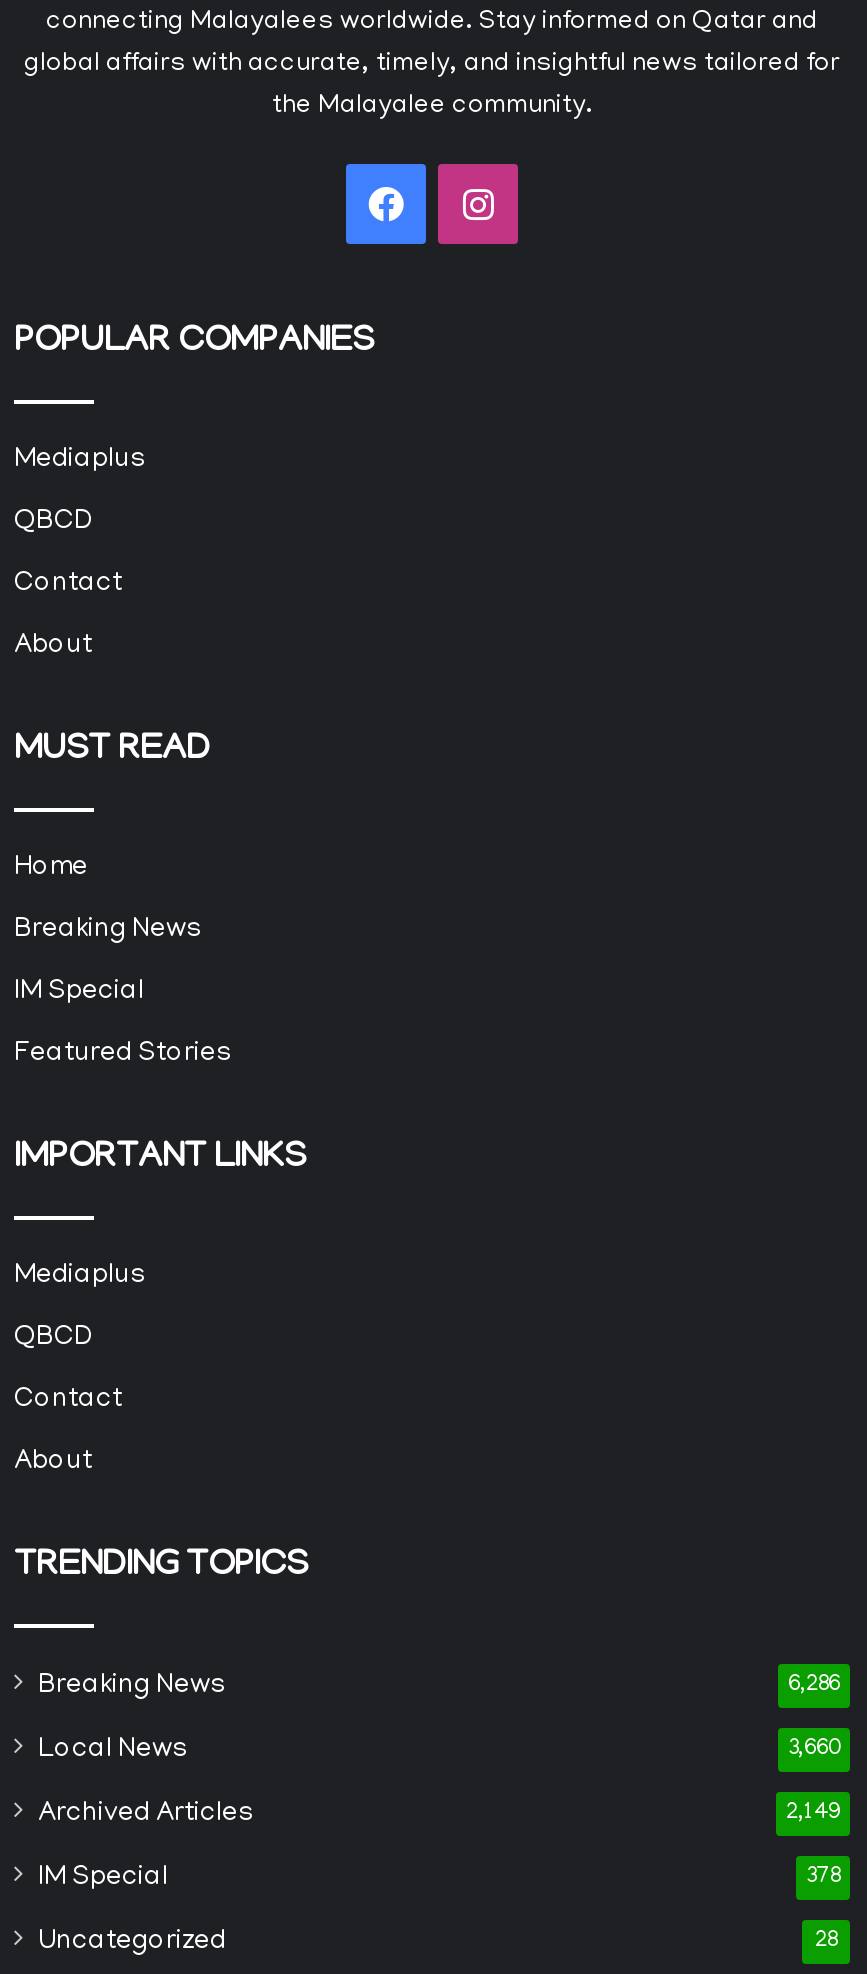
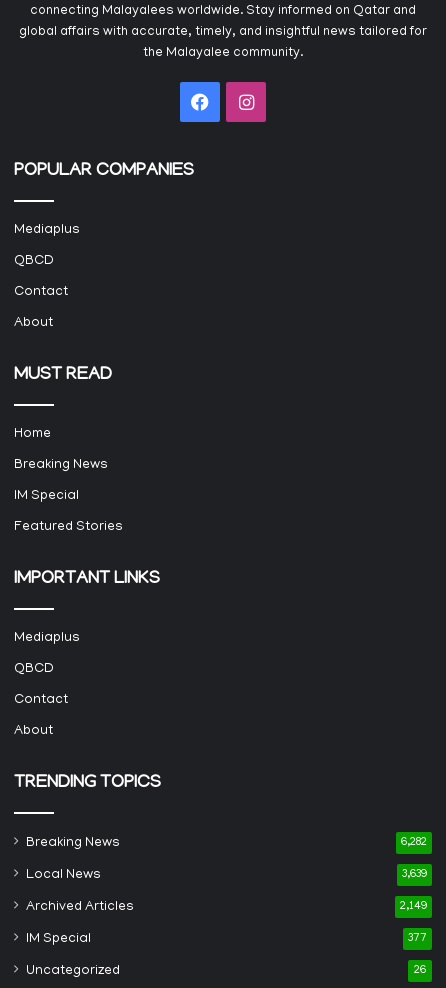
[788,1675,840,1699] 6,286 -> [401,837,427,849] 6,282
[788,1739,840,1763] 3,660 -> [402,869,427,881] 3,639
[806,1867,840,1891] 378 -> [408,933,427,945] 377
[815,1931,837,1955] 28 -> [414,965,426,977] 26

